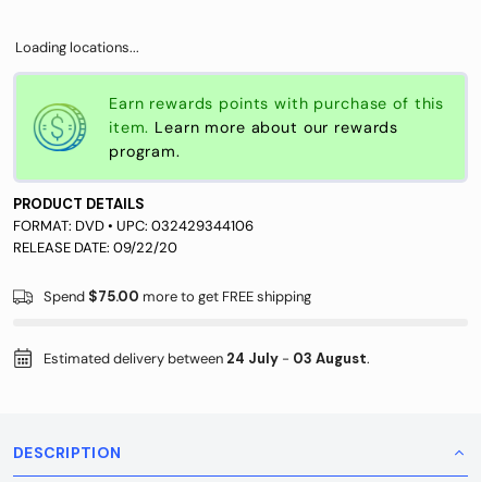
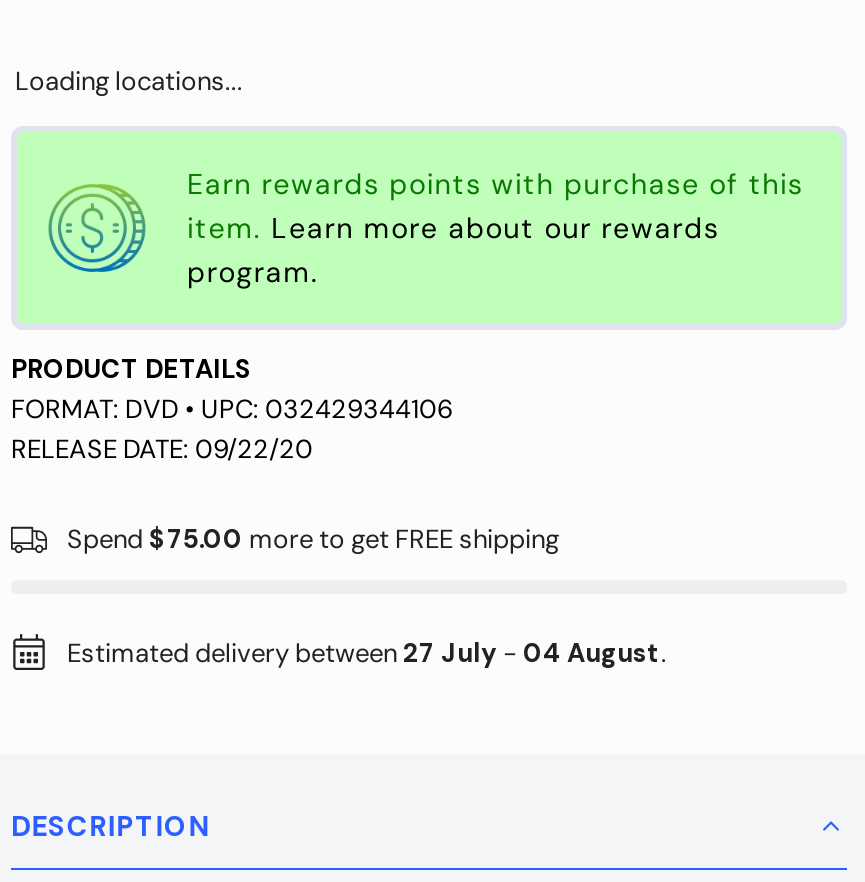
[44,350,370,368] Estimated delivery between 24 July - 03 August. -> [67,637,667,671] Estimated delivery between 27 July - 04 August.

